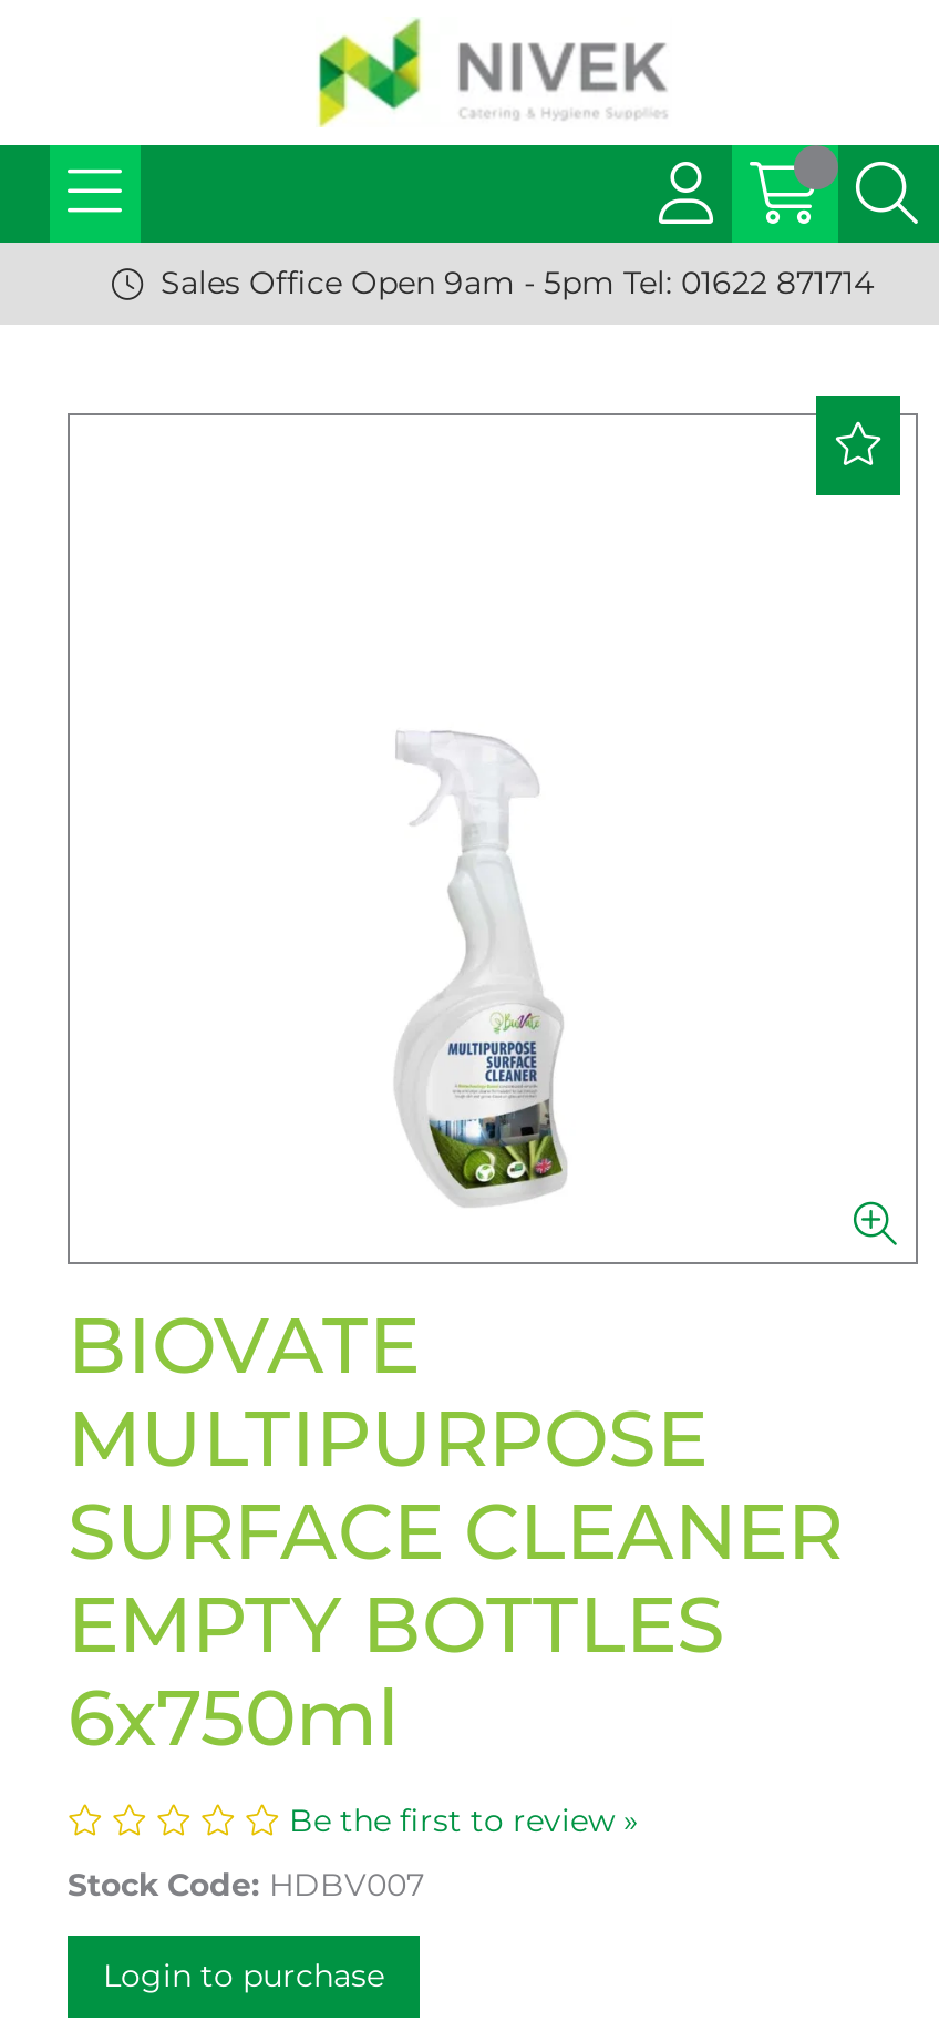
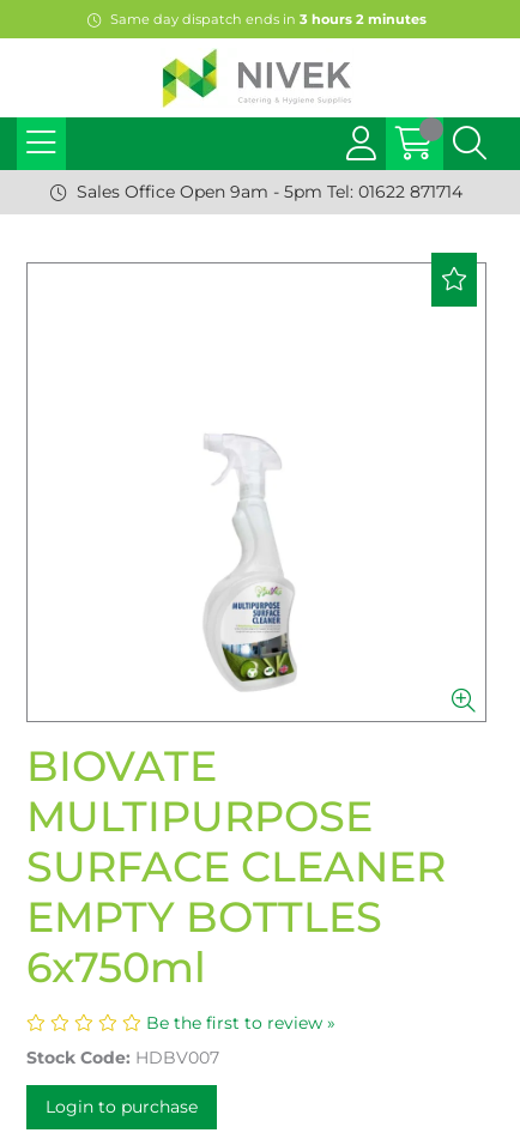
none -> [110,11,426,28] Same day dispatch ends in 3 hours 2 minutes

